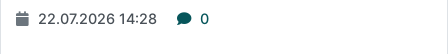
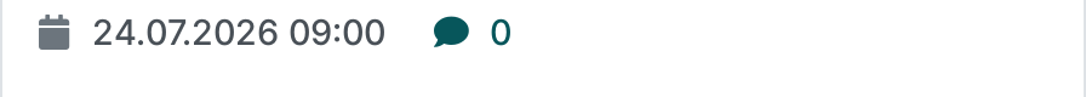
[34,10,157,27] 22.07.2026 14:28 -> [82,10,385,52] 24.07.2026 09:00

